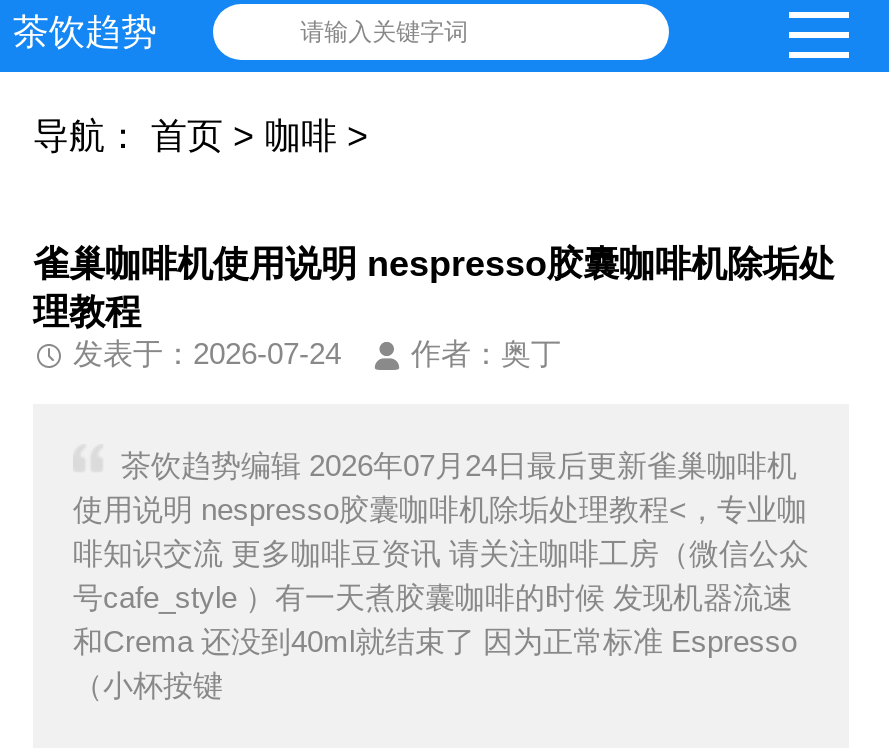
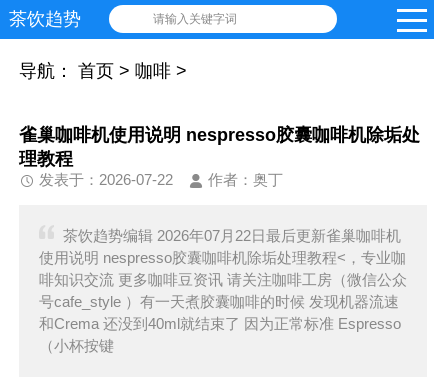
[73,336,341,370] 发表于：2026-07-24 -> [39,171,173,188] 发表于：2026-07-22
[121,448,797,482] 茶饮趋势编辑 2026年07月24日最后更新雀巢咖啡机 -> [63,227,401,244] 茶饮趋势编辑 2026年07月22日最后更新雀巢咖啡机

